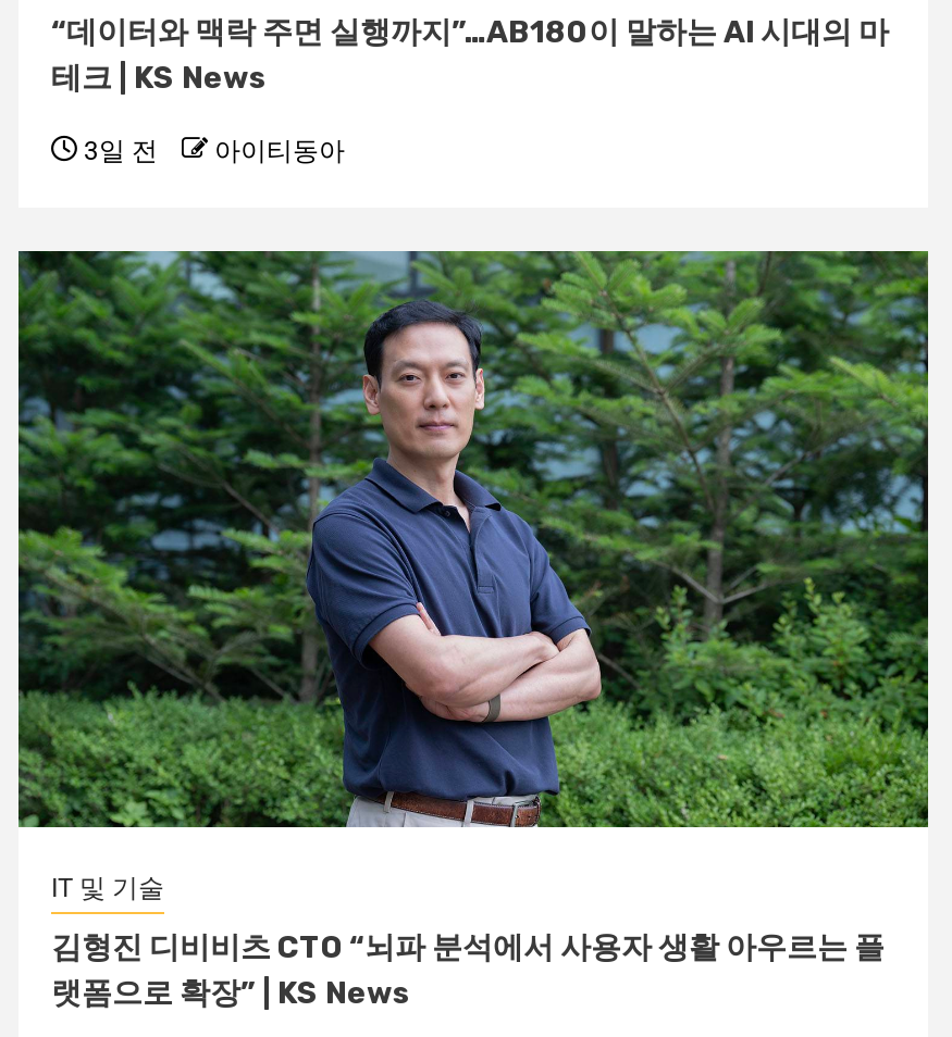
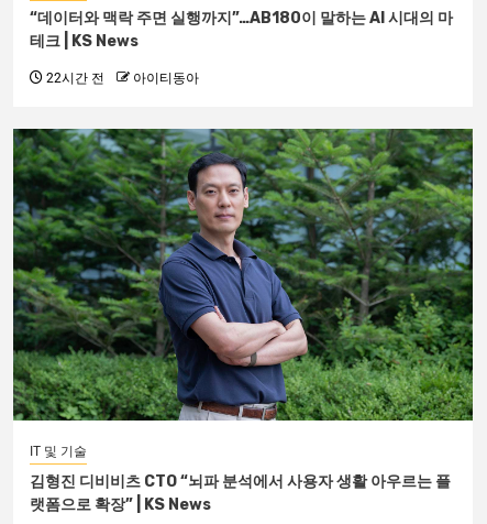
[77,137,345,168] 3일 전 아이티동아 -> [43,70,199,85] 22시간 전 아이티동아

